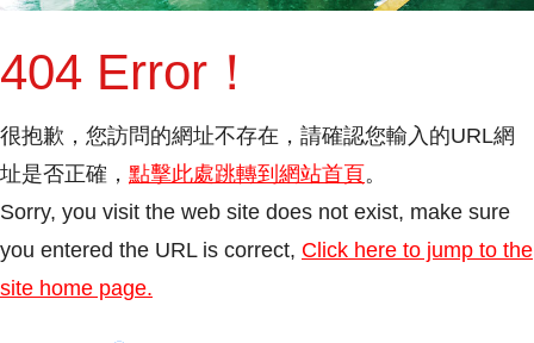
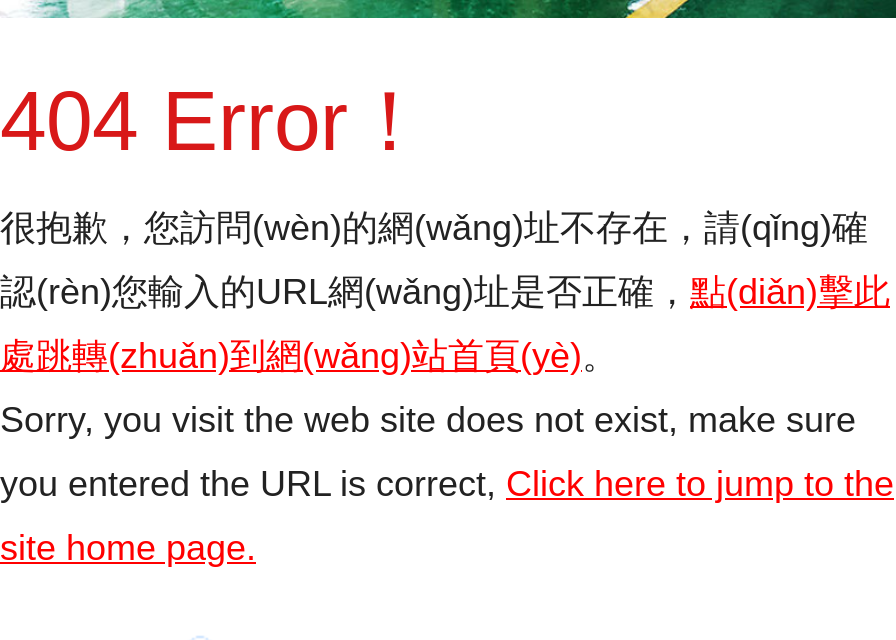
[0,124,515,185] 很抱歉，您訪問的網址不存在，請確認您輸入的URL網 | 址是否正確，點擊此處跳轉到網站首頁。 -> [0,207,890,375] 很抱歉，您訪問(wèn)的網(wǎng)址不存在，請(qǐng)確 | 認(rèn)您輸入的URL網(wǎng)址是否正確，點(diǎn)擊此 | 處跳轉(zhuǎn)到網(wǎng)站首頁(yè)。

